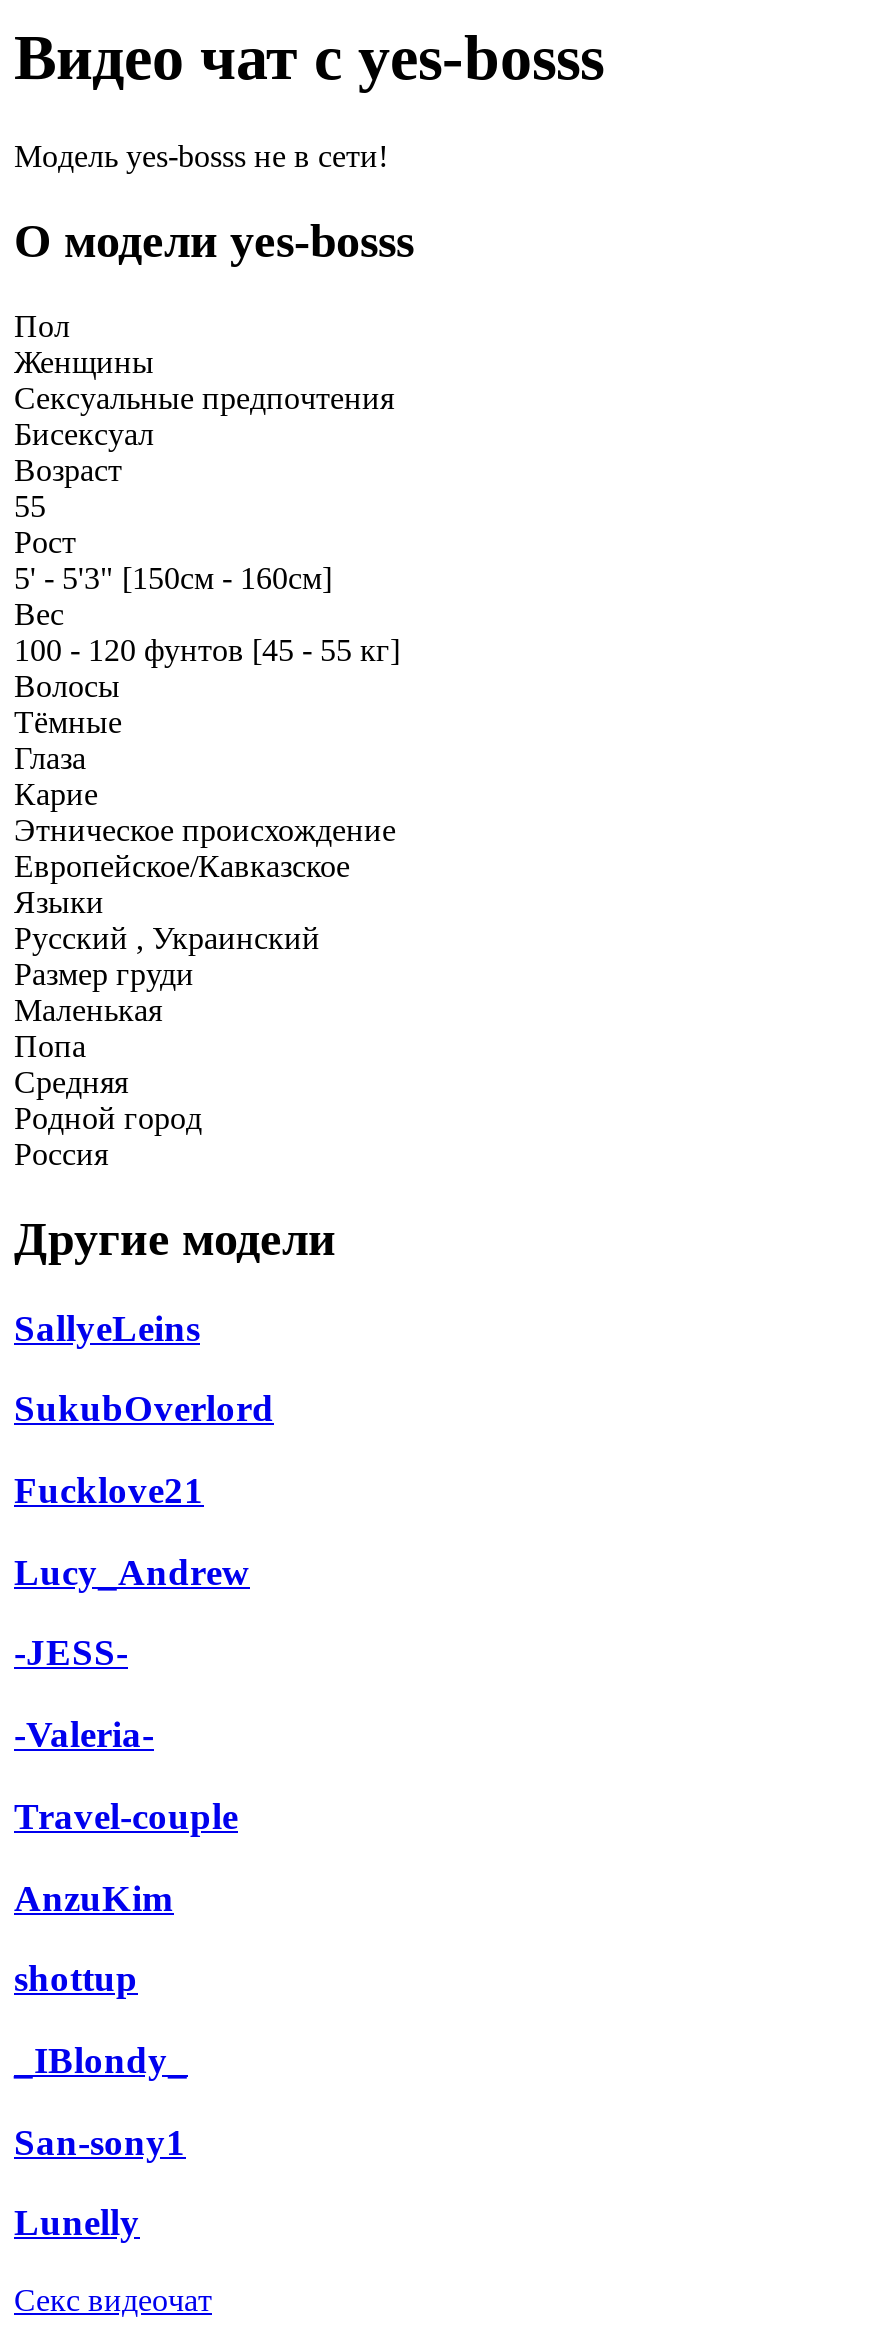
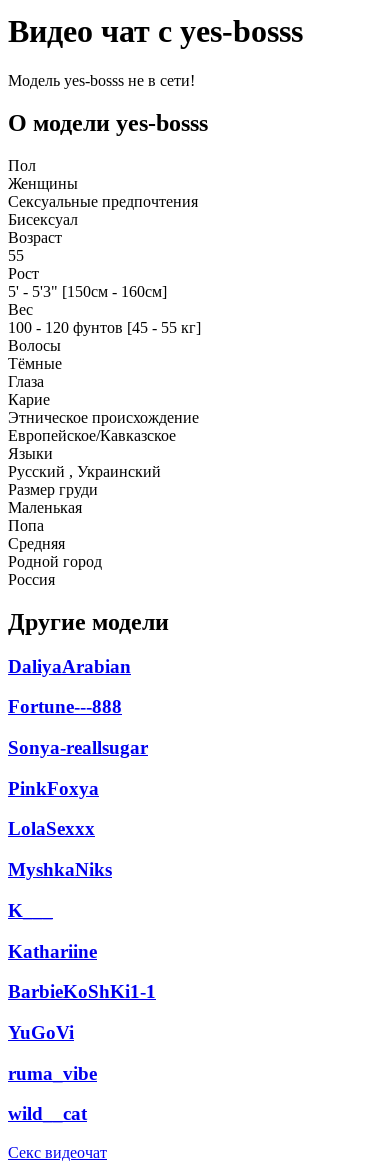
[14,1306,200,1348] SallyeLeins -> [8,655,131,676] DaliyaArabian
[14,1387,274,1429] SukubOverlord -> [8,696,122,717] Fortune---888
[14,1469,204,1511] Fucklove21 -> [8,737,148,758] Sonya-reallsugar
[14,1550,250,1592] Lucy_Andrew -> [8,778,99,799] PinkFoxya
[14,1632,128,1674] -JESS- -> [8,818,95,839] LolaSexxx
[14,1713,154,1755] -Valeria- -> [8,859,112,880] MyshkaNiks
[14,1795,238,1837] Travel-couple -> [8,900,53,921] K___
[14,1876,174,1918] AnzuKim -> [8,940,97,961] Kathariine
[14,1957,138,1999] shottup -> [8,981,156,1002] BarbieKoShKi1-1
[14,2039,188,2081] _IBlondy_ -> [8,1022,74,1043] YuGoVi
[14,2120,186,2162] San-sony1 -> [8,1063,97,1084] ruma_vibe
[14,2202,140,2244] Lunelly -> [8,1103,87,1124] wild__cat

